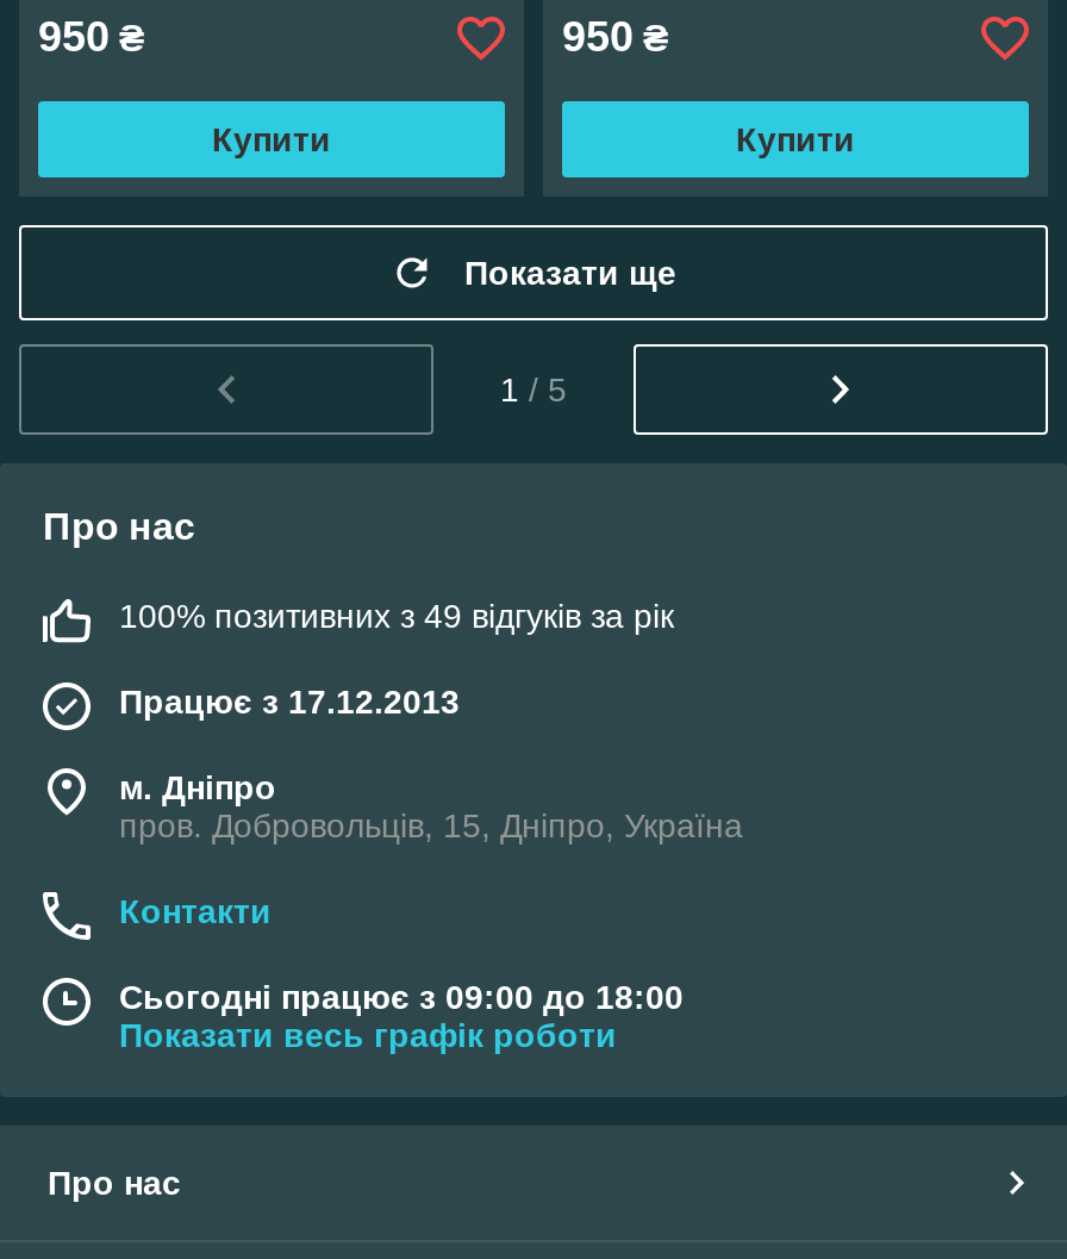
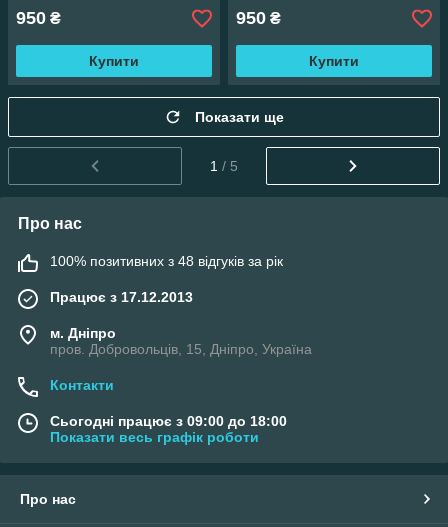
[119,597,674,635] 100% позитивних з 49 відгуків за рік -> [50,253,283,269] 100% позитивних з 48 відгуків за рік

